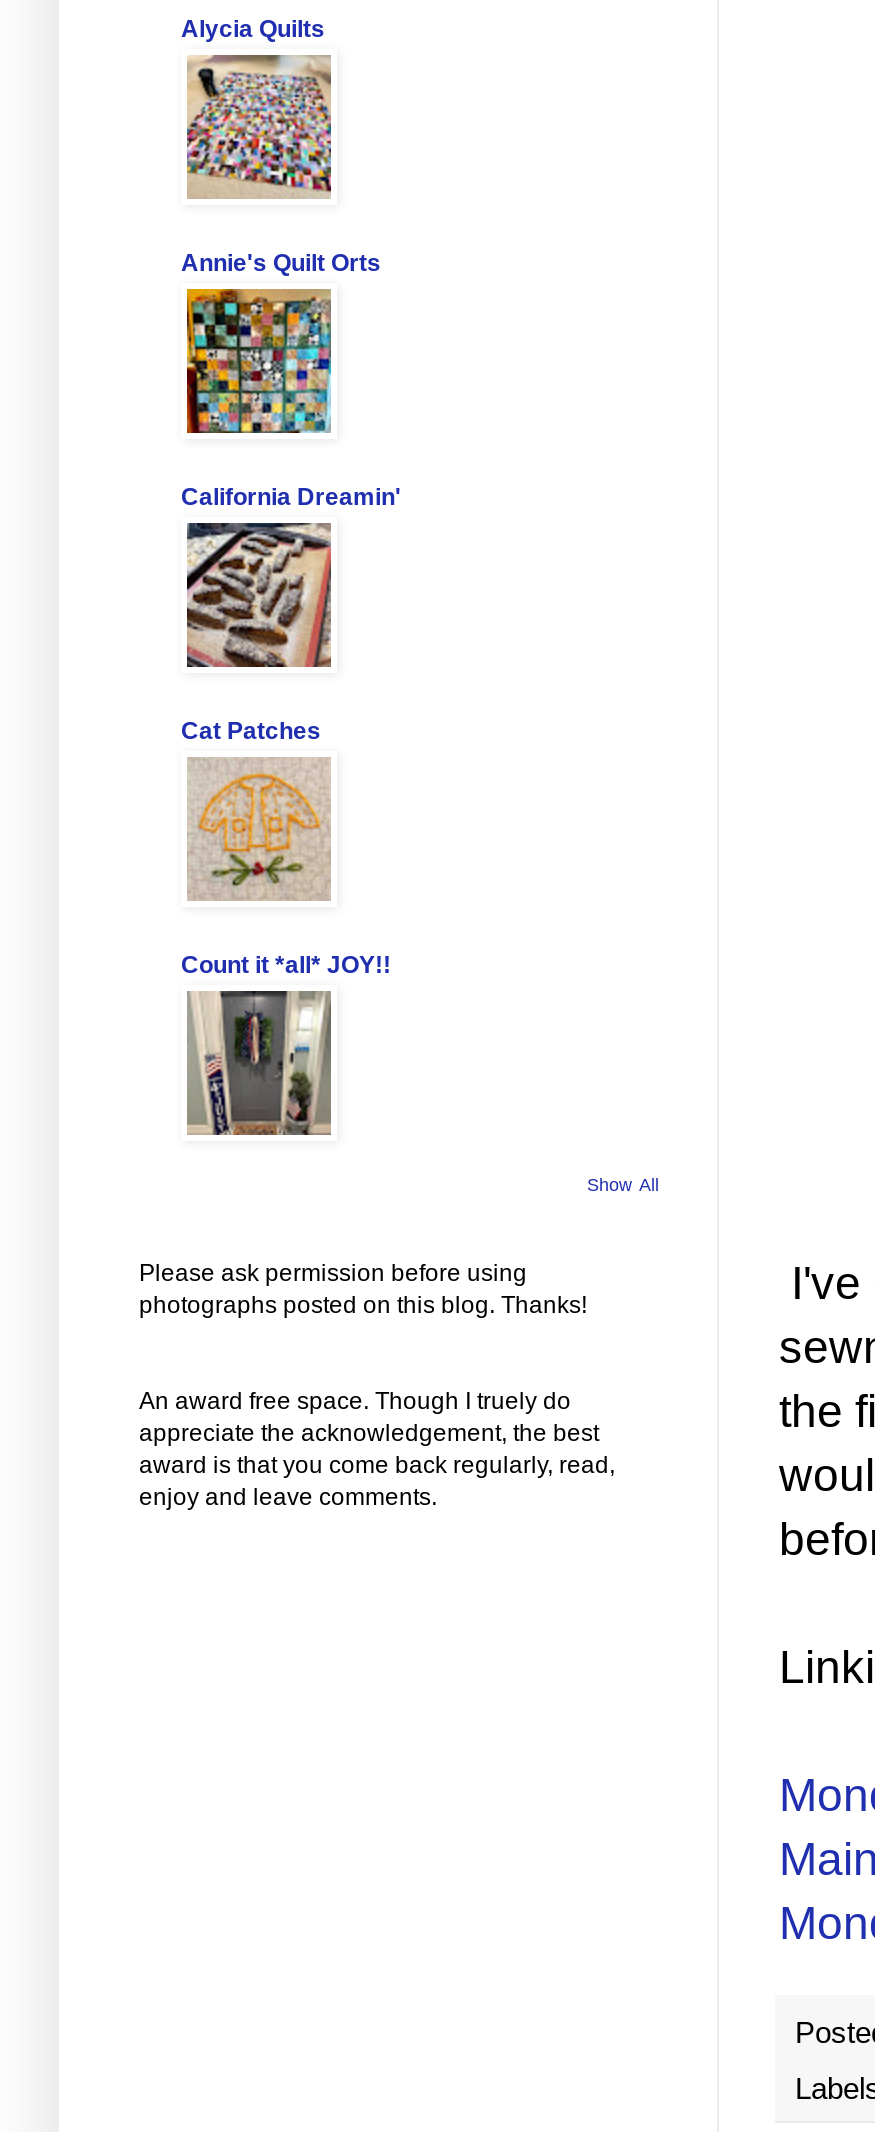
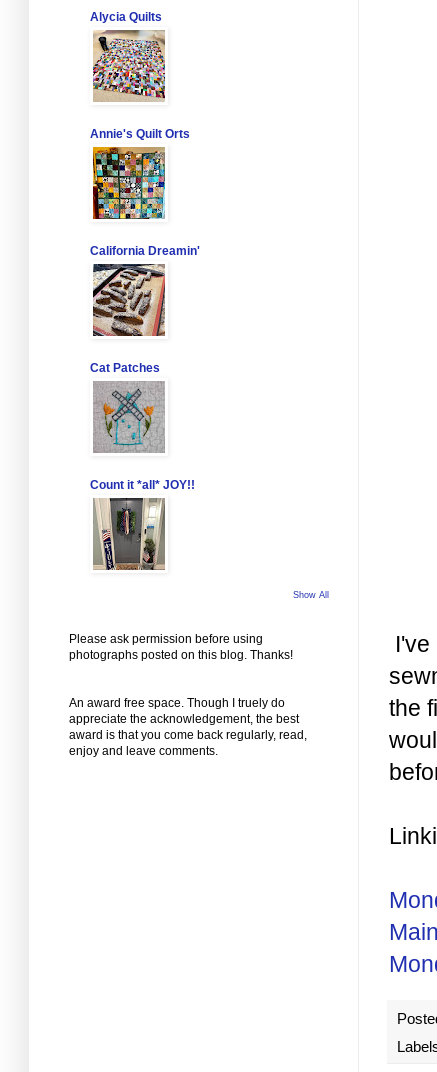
[187,757,331,901] [image] -> [94,382,164,452] [image]

